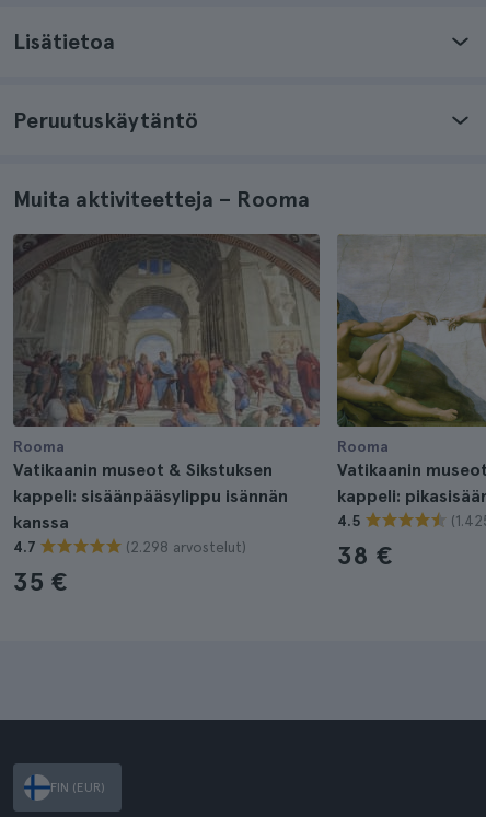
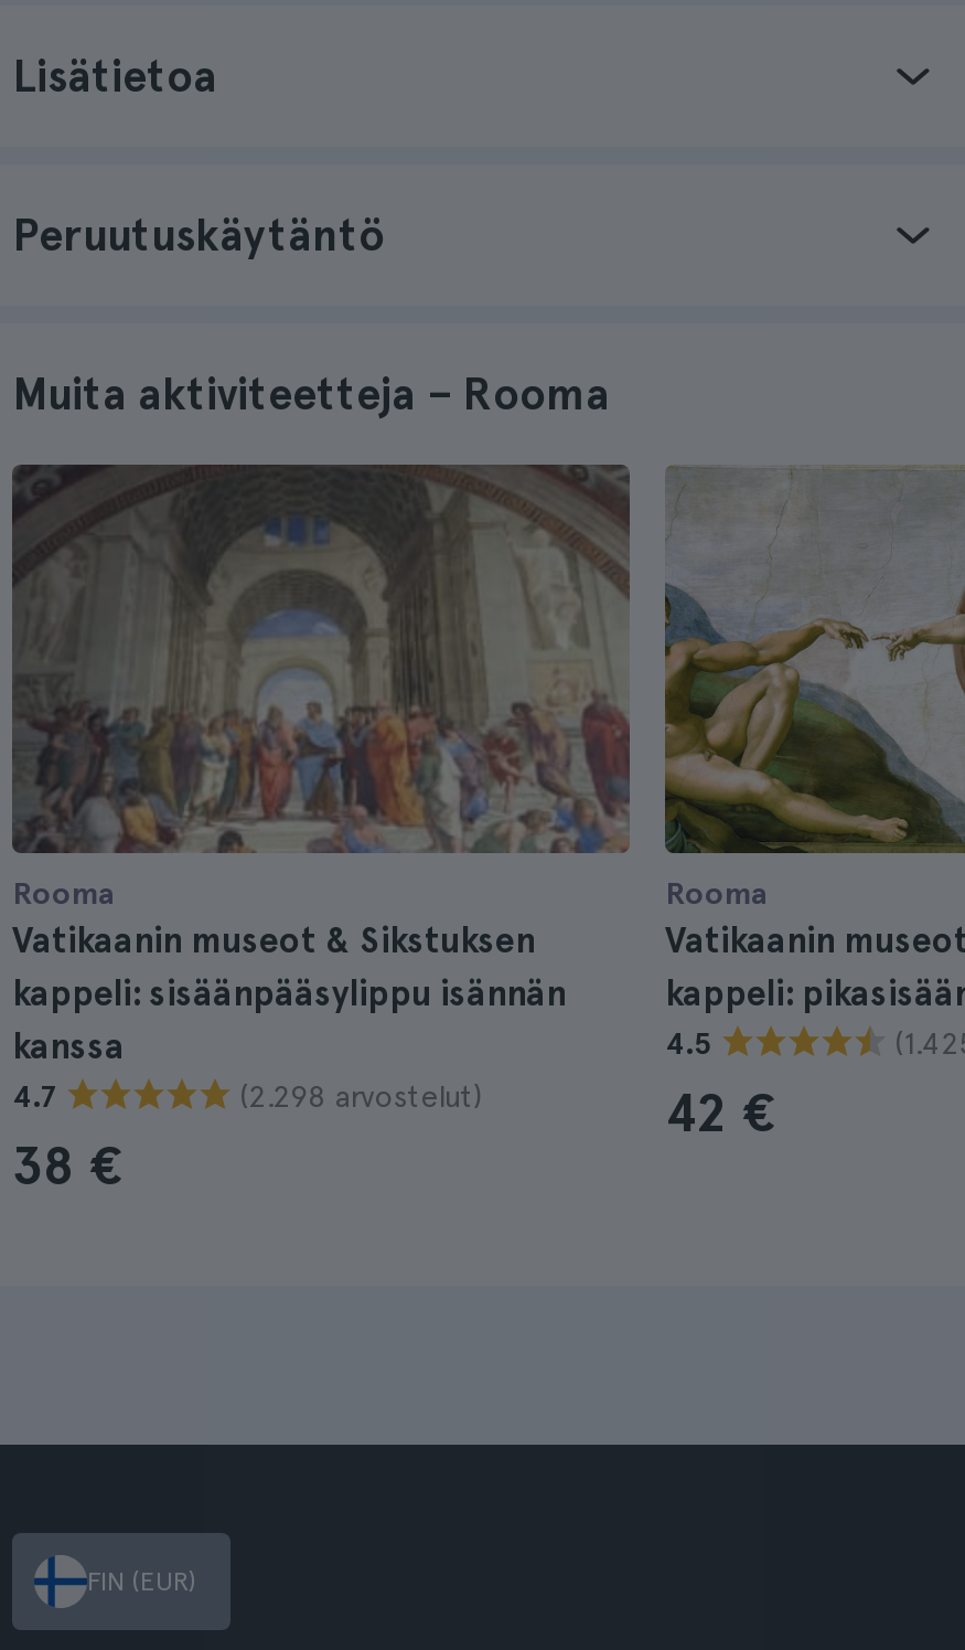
[337,539,393,571] 38 € -> [665,1081,778,1145] 42 €
[13,565,68,597] 35 € -> [12,1133,125,1197] 38 €

